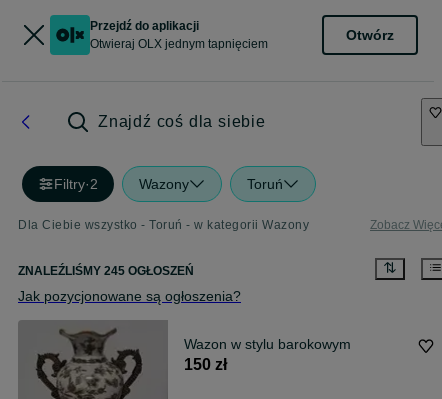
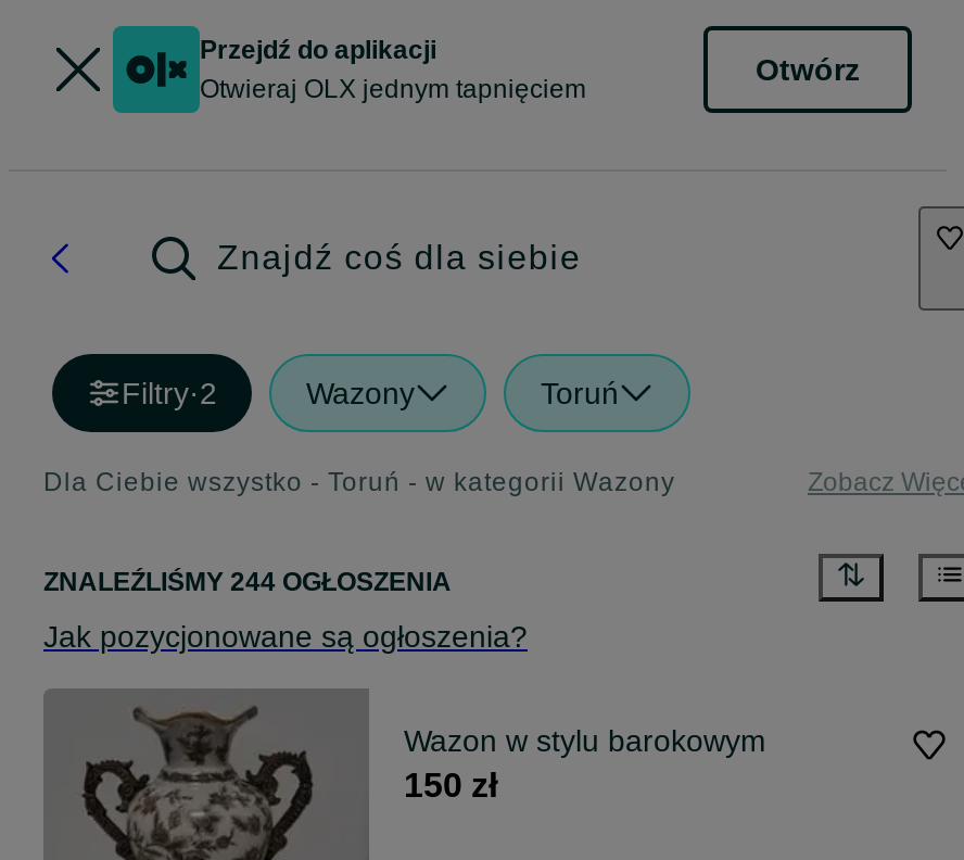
[18,264,194,278] ZNALEŹLIŚMY 245 OGŁOSZEŃ -> [43,567,452,598] ZNALEŹLIŚMY 244 OGŁOSZENIA

